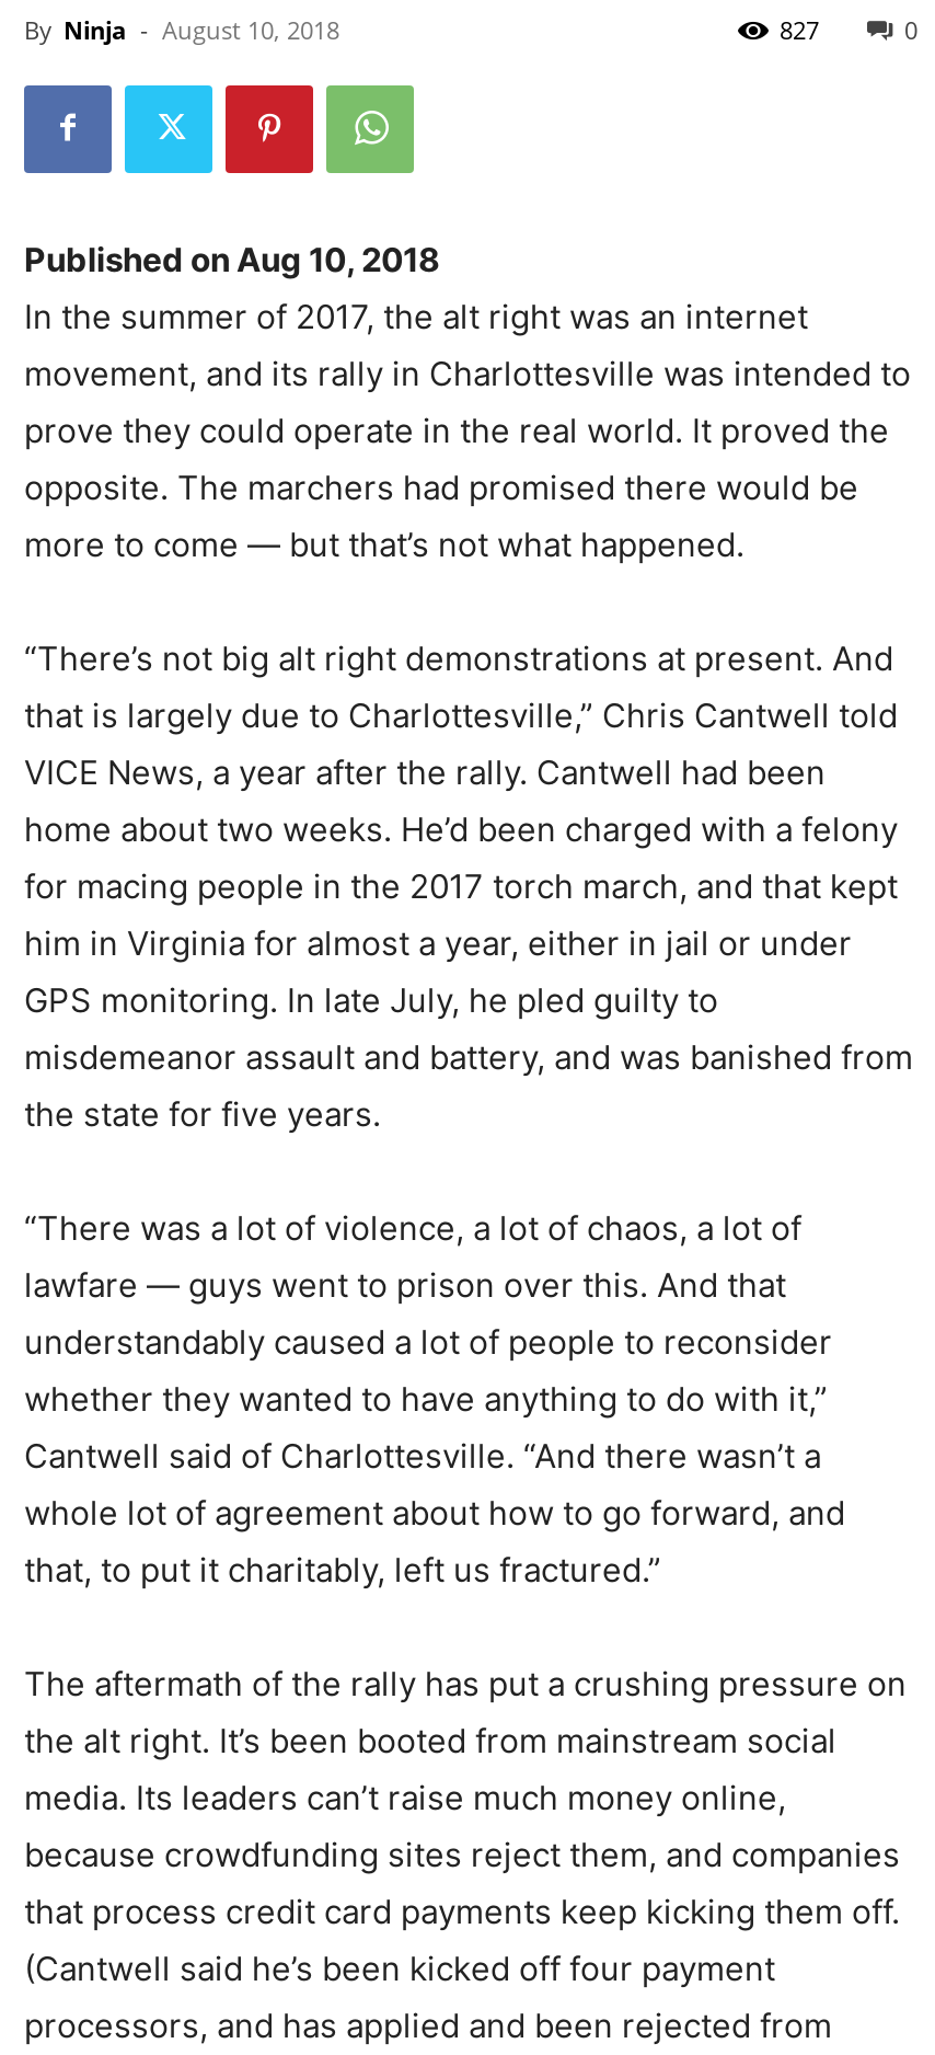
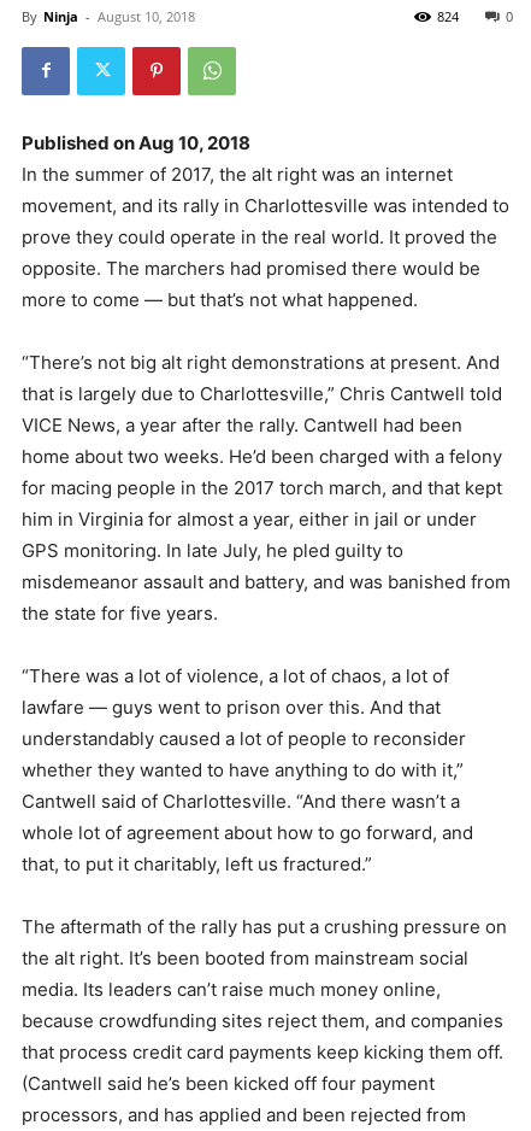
[780,12,819,45] 827 -> [437,7,459,25] 824

